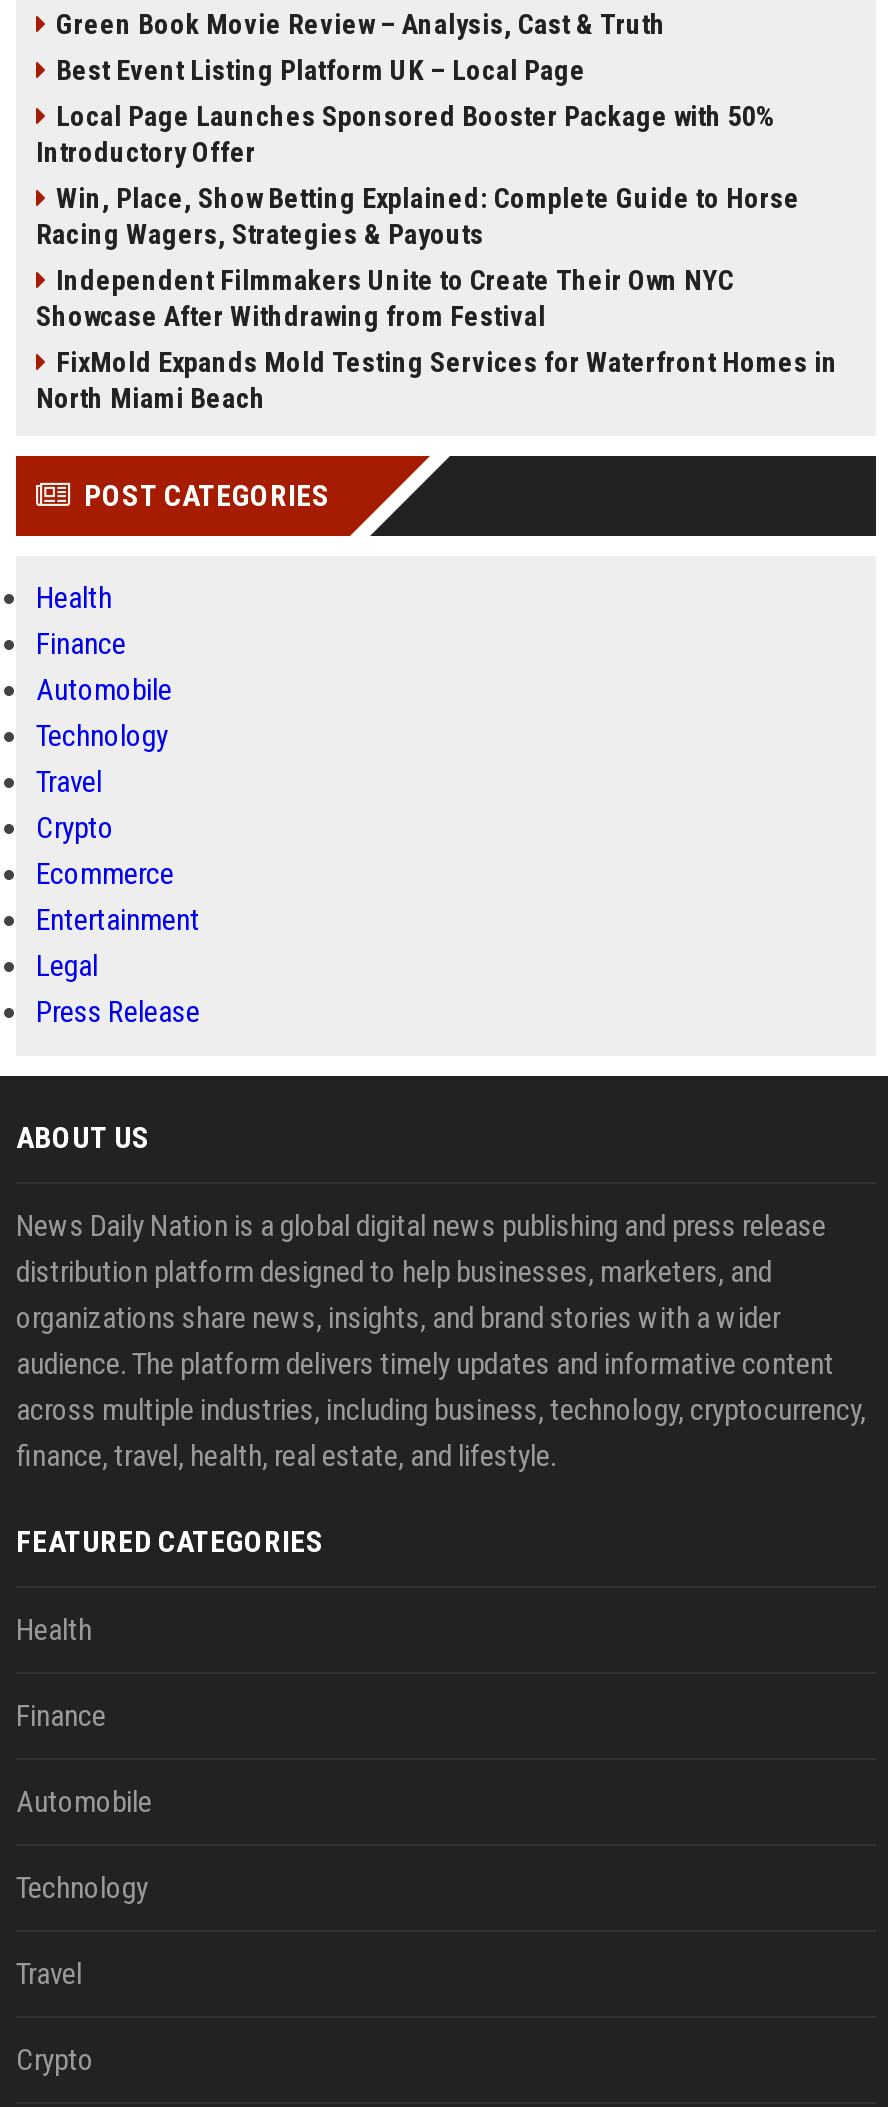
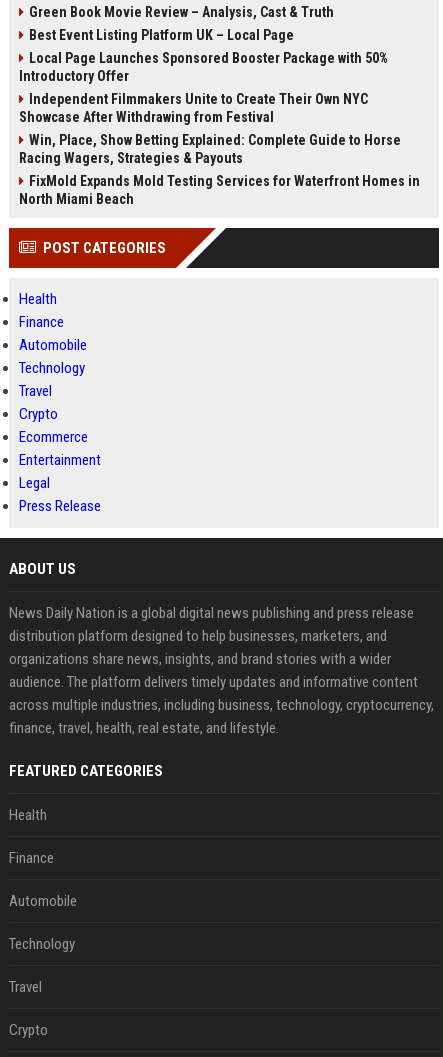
moved [36,182,800,250] -> [19,132,401,166]: Win, Place, Show Betting Explained: Complete Guide to Horse | Racing Wagers, Strategies & Payouts
moved [36,264,734,332] -> [19,91,368,125]: Independent Filmmakers Unite to Create Their Own NYC | Showcase After Withdrawing from Festival

